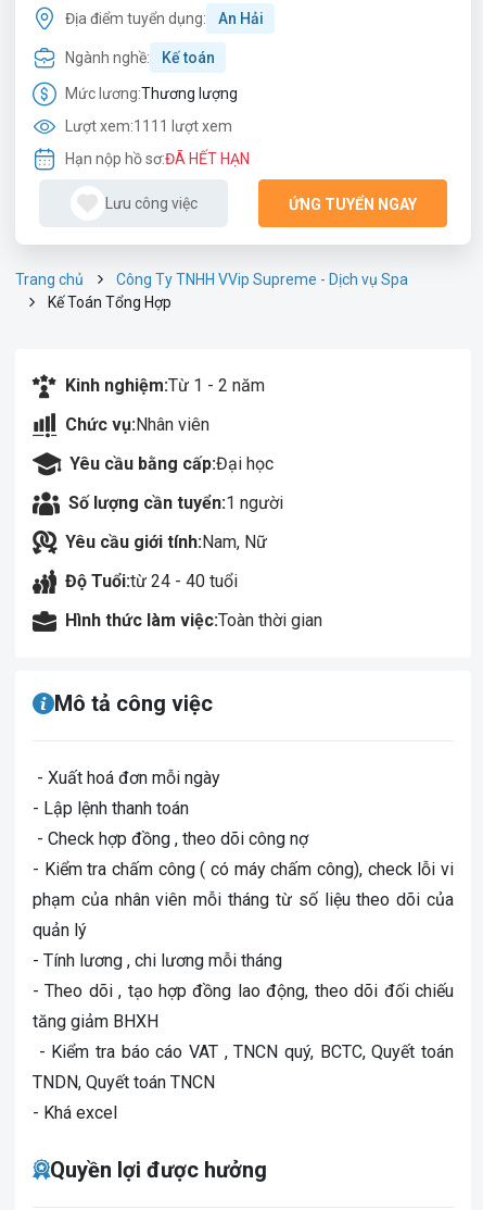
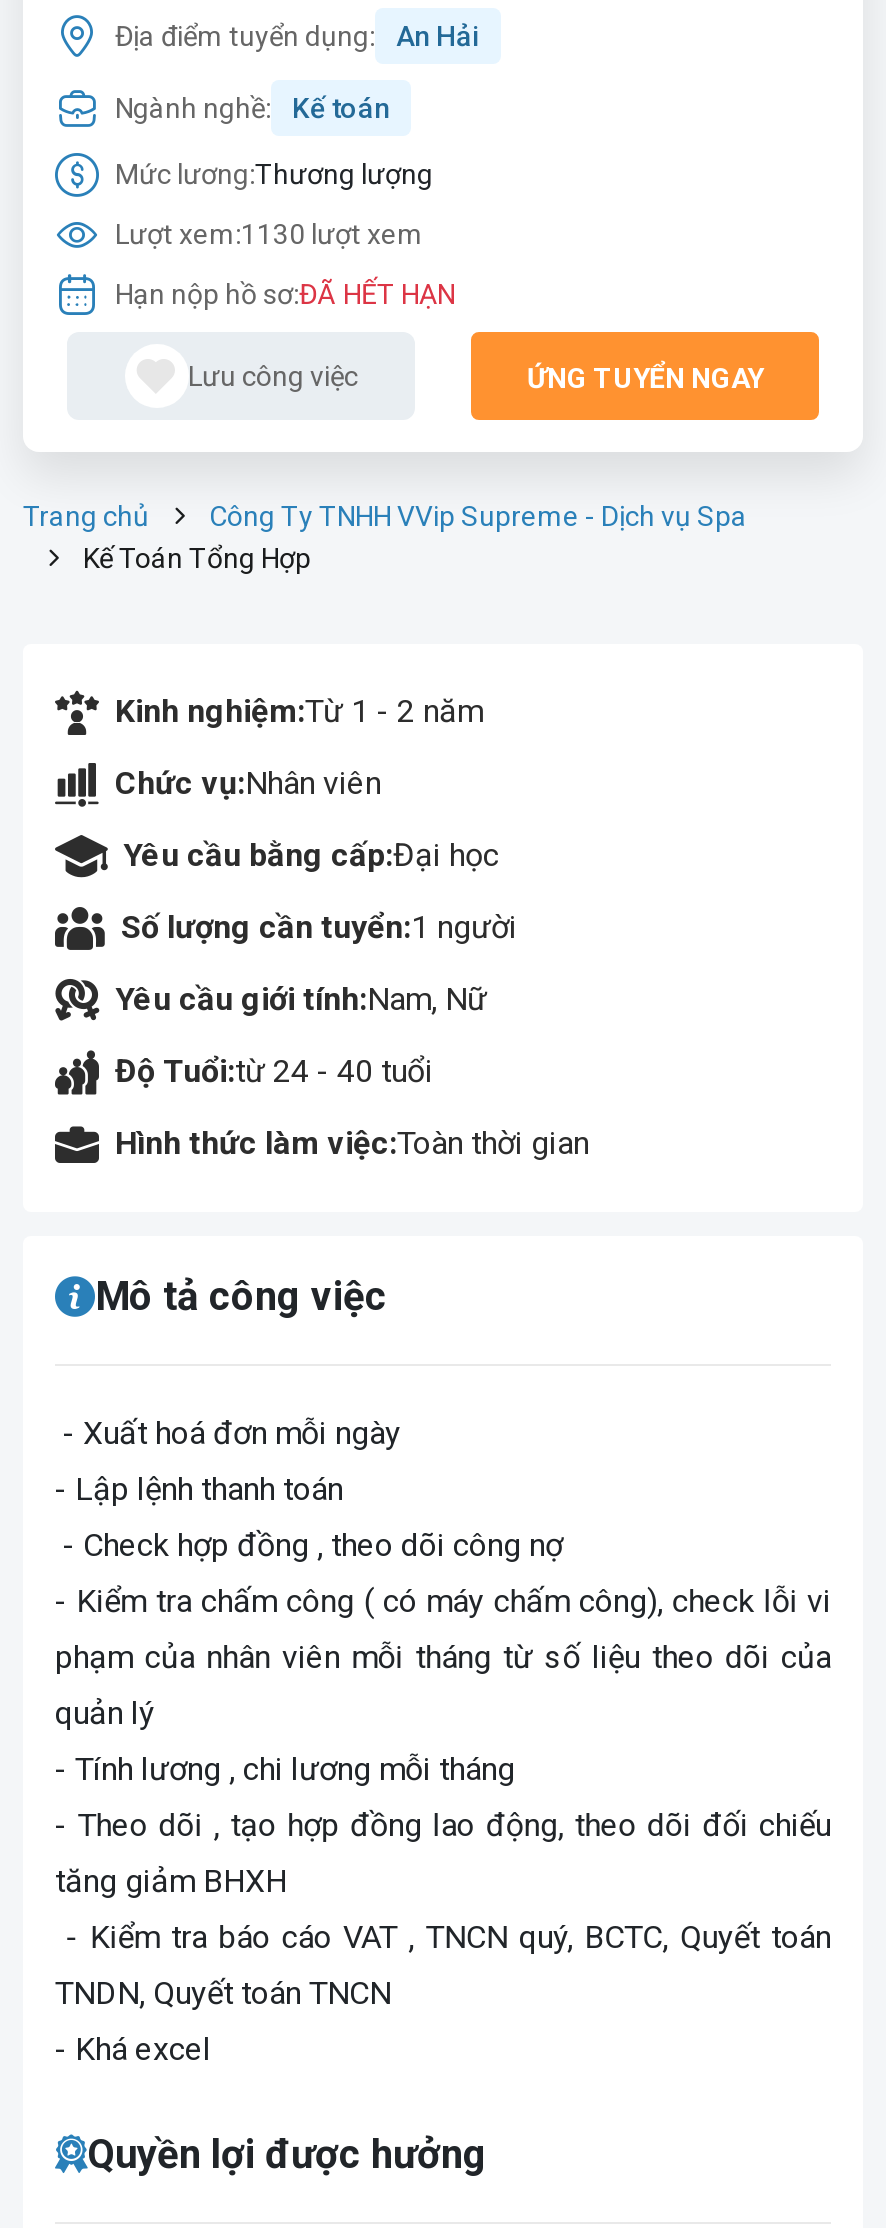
[65,117,232,134] Lượt xem:1111 lượt xem -> [115,217,423,249] Lượt xem:1130 lượt xem

